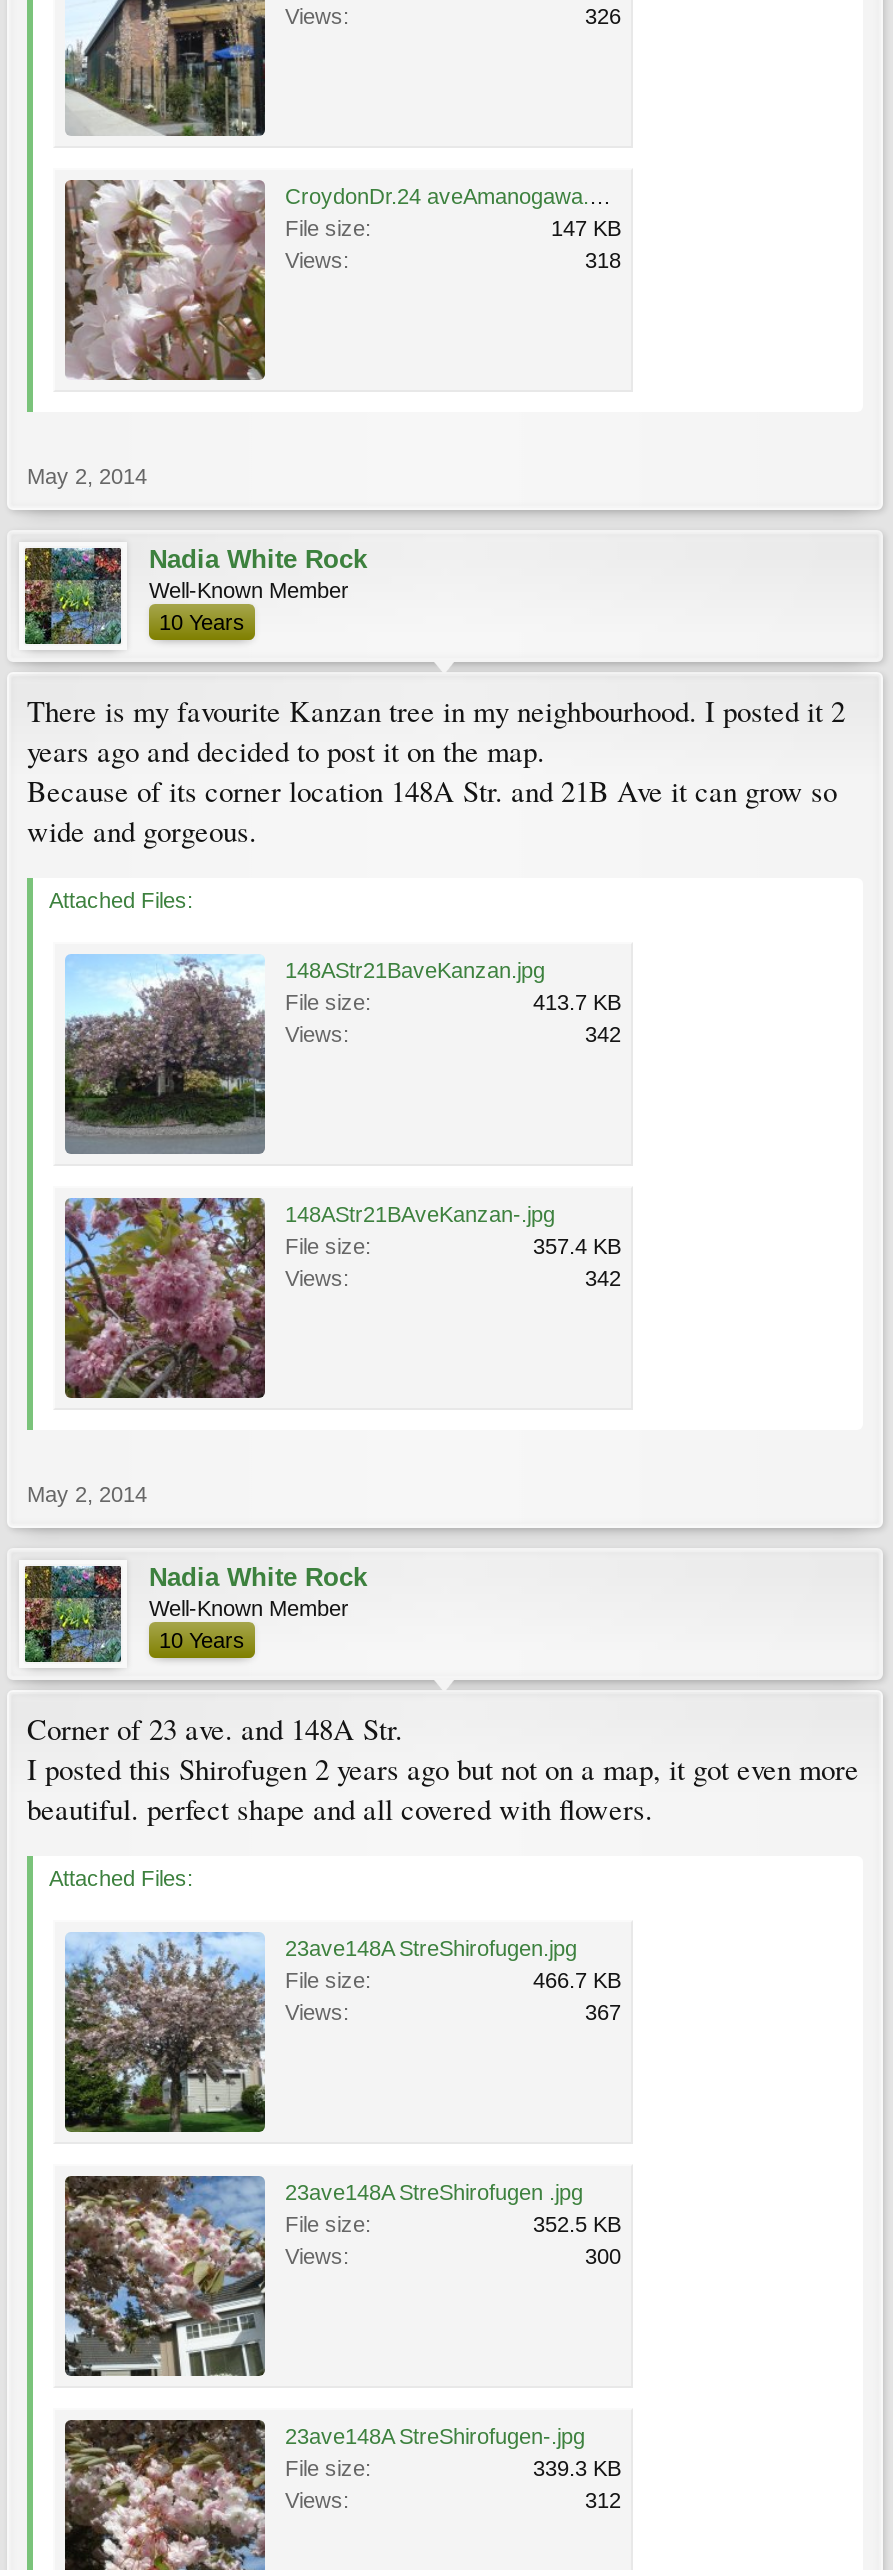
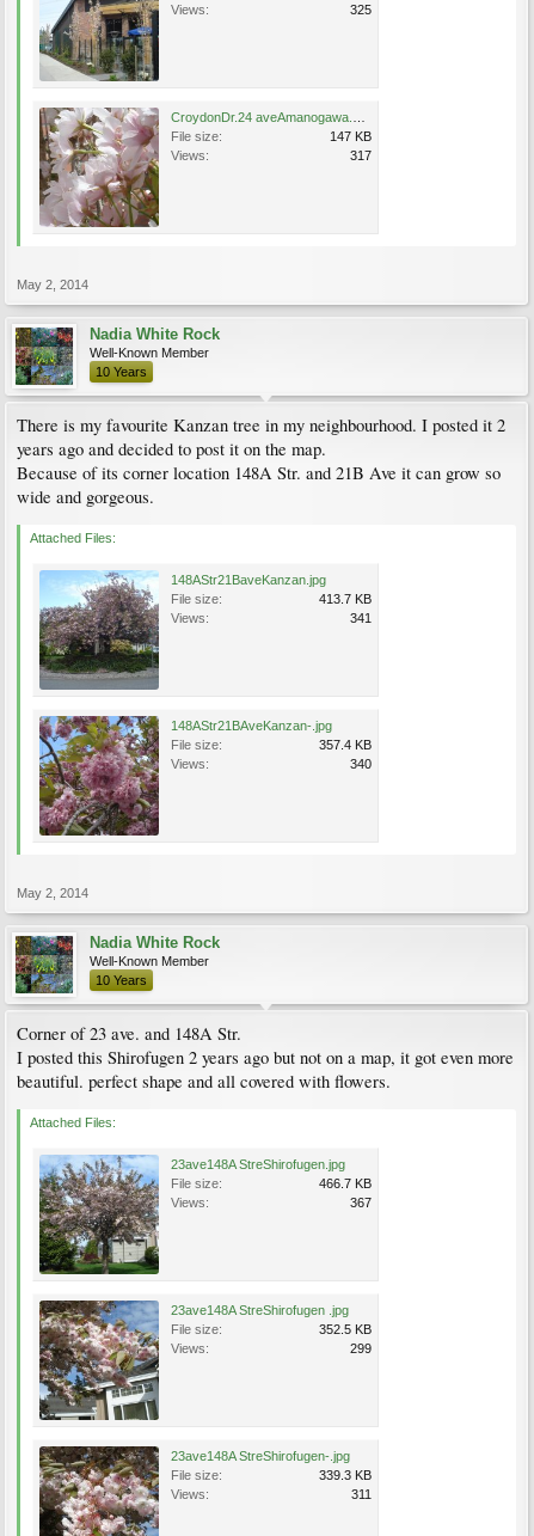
[585,4,621,28] 326 -> [350,2,372,17] 325
[585,248,621,272] 318 -> [350,148,372,163] 317
[585,1022,621,1046] 342 -> [350,611,372,625] 341
[585,1266,621,1290] 342 -> [350,757,372,771] 340
[585,2244,621,2268] 300 -> [350,1341,372,1356] 299
[585,2488,621,2512] 312 -> [351,1487,372,1501] 311

